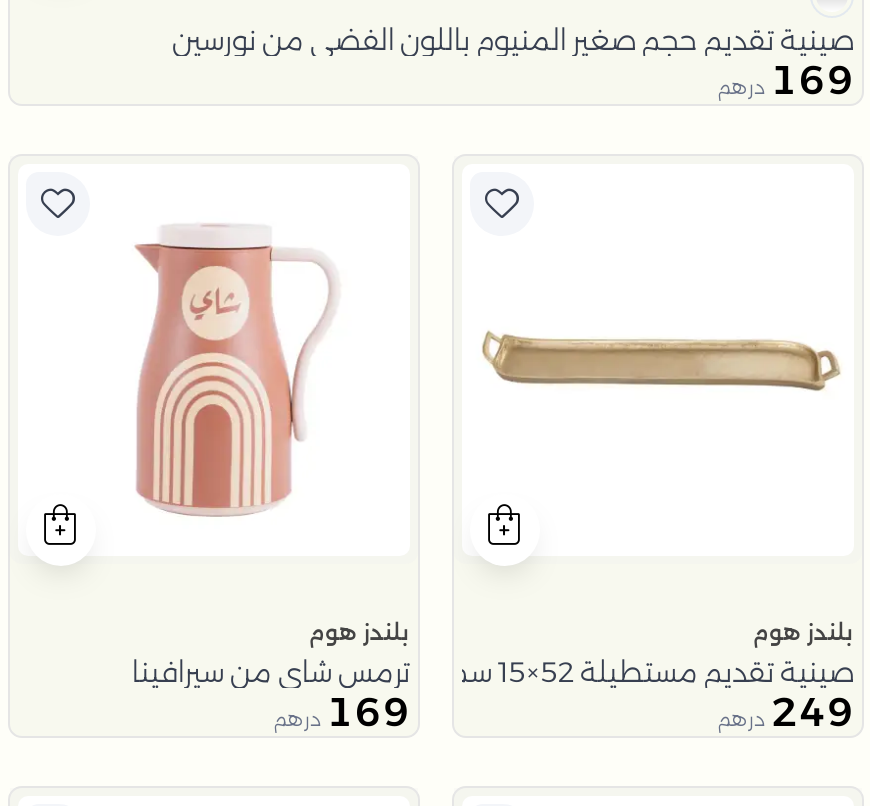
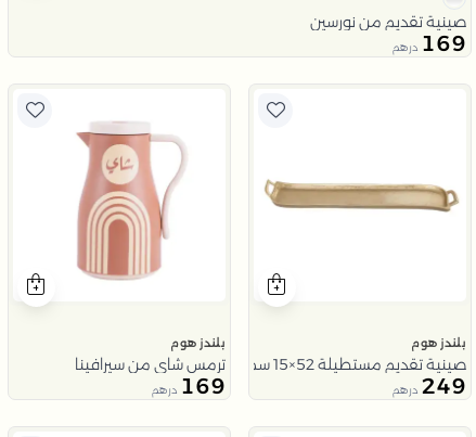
[172,22,854,58] صينية تقديم حجم صغير المنيوم باللون الفضي من نورسين -> [310,12,466,31] صينية تقديم من نورسين

